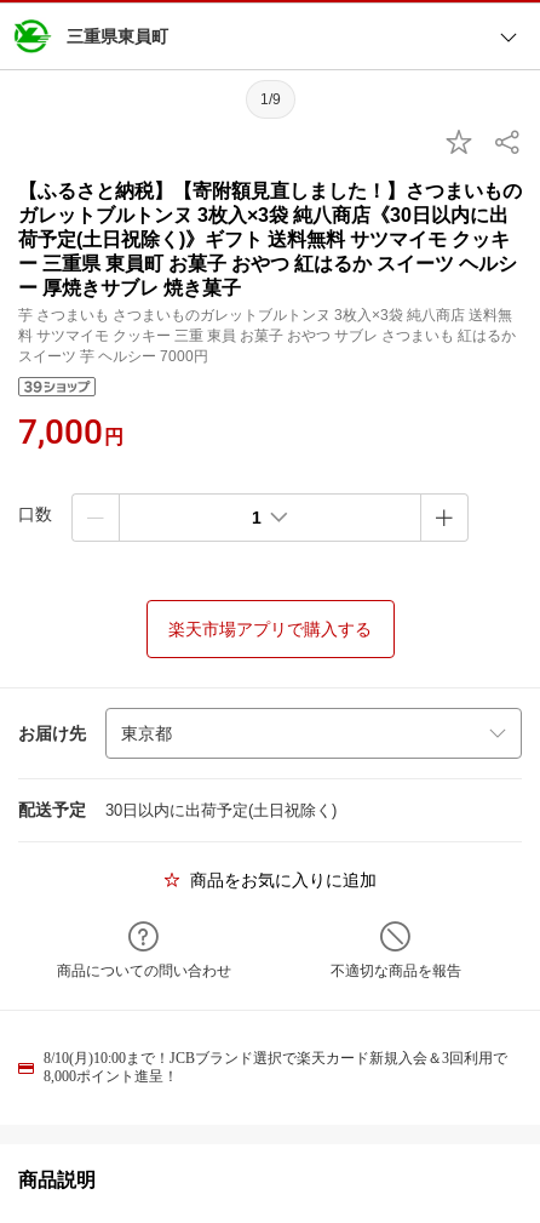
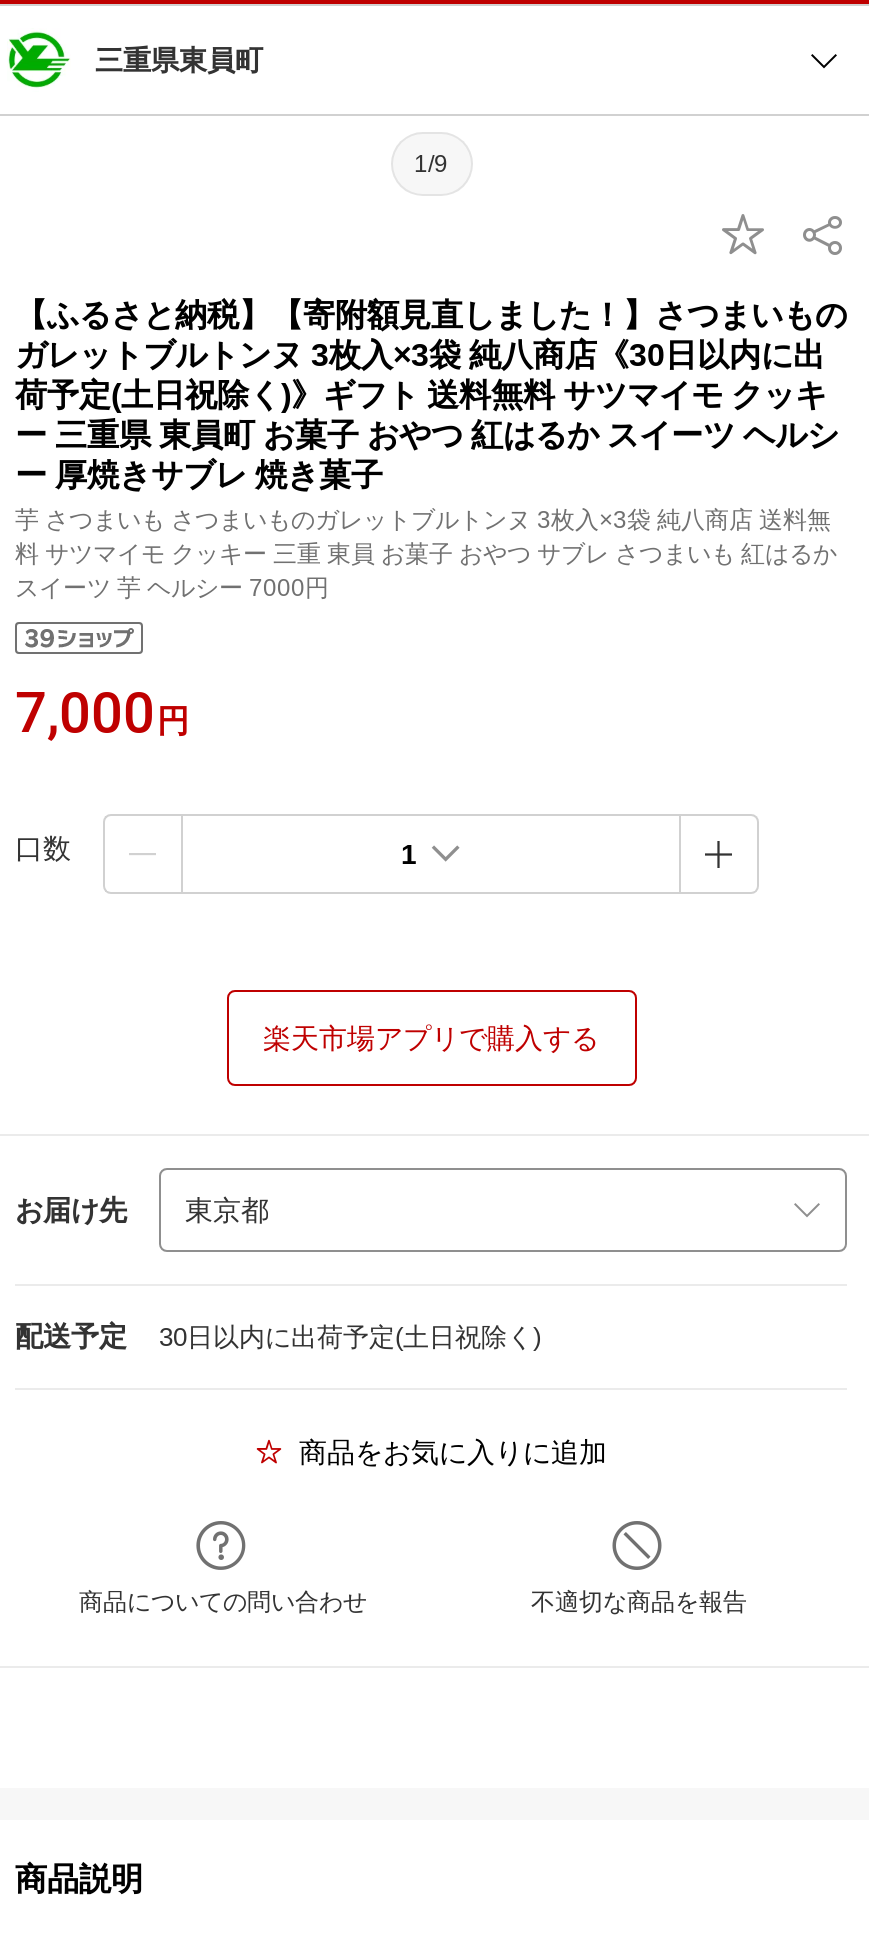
[44,1050,507,1085] 8/10(月)10:00まで！JCBブランド選択で楽天カード新規入会＆3回利用で | 8,000ポイント進呈！ -> none

